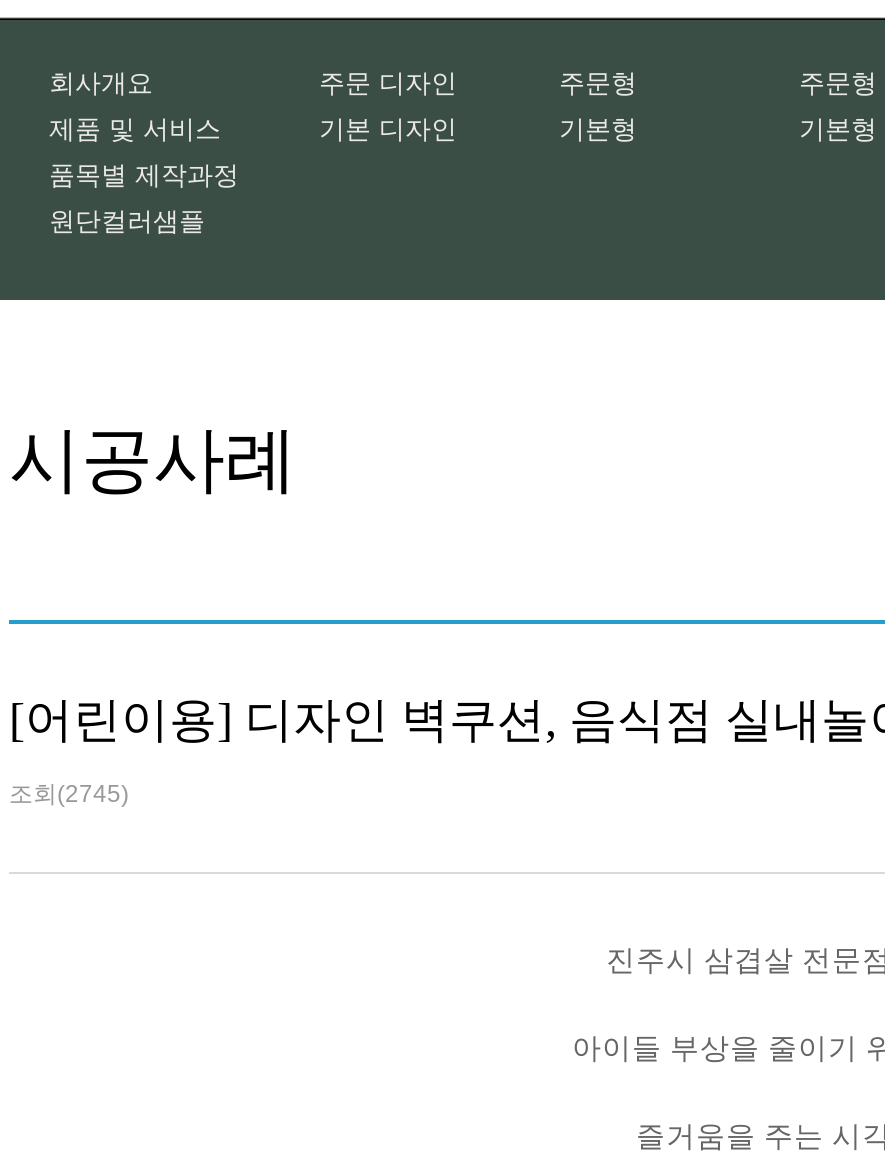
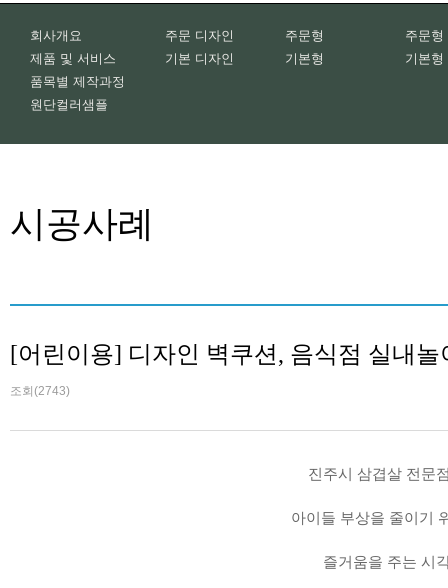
[9,780,129,808] 조회(2745) -> [10,384,70,398] 조회(2743)

